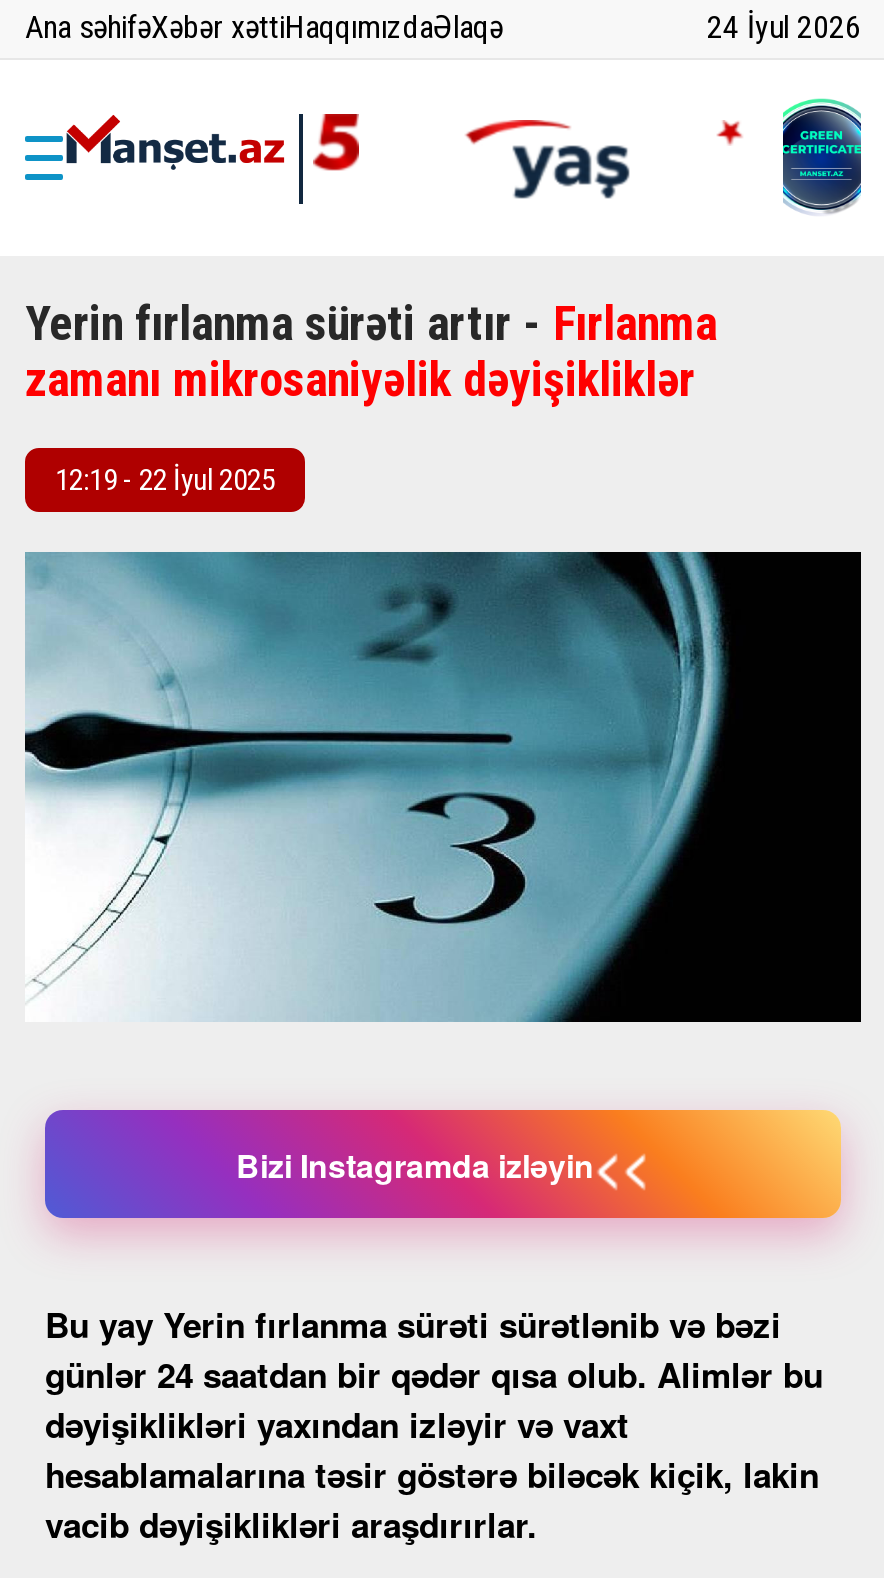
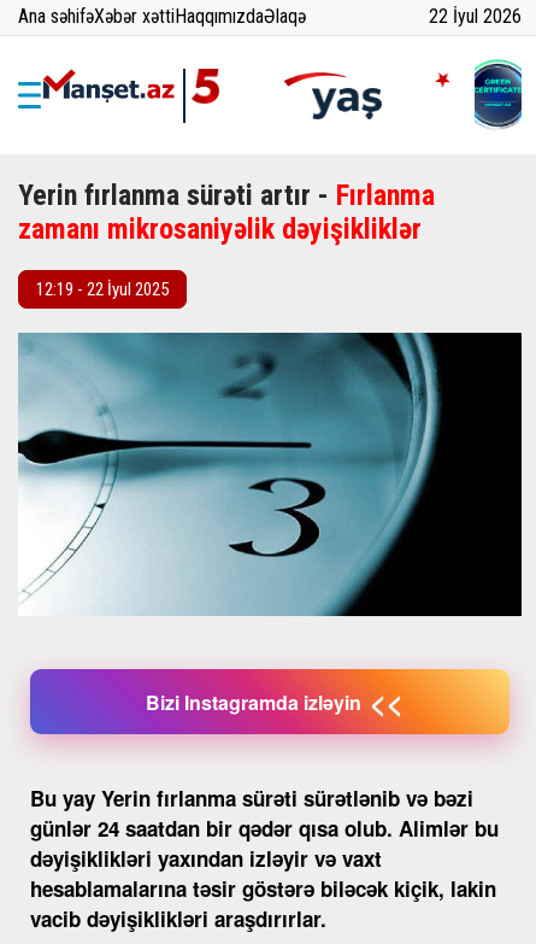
[707,8,861,46] 24 İyul 2026 -> [429,5,522,28] 22 İyul 2026

